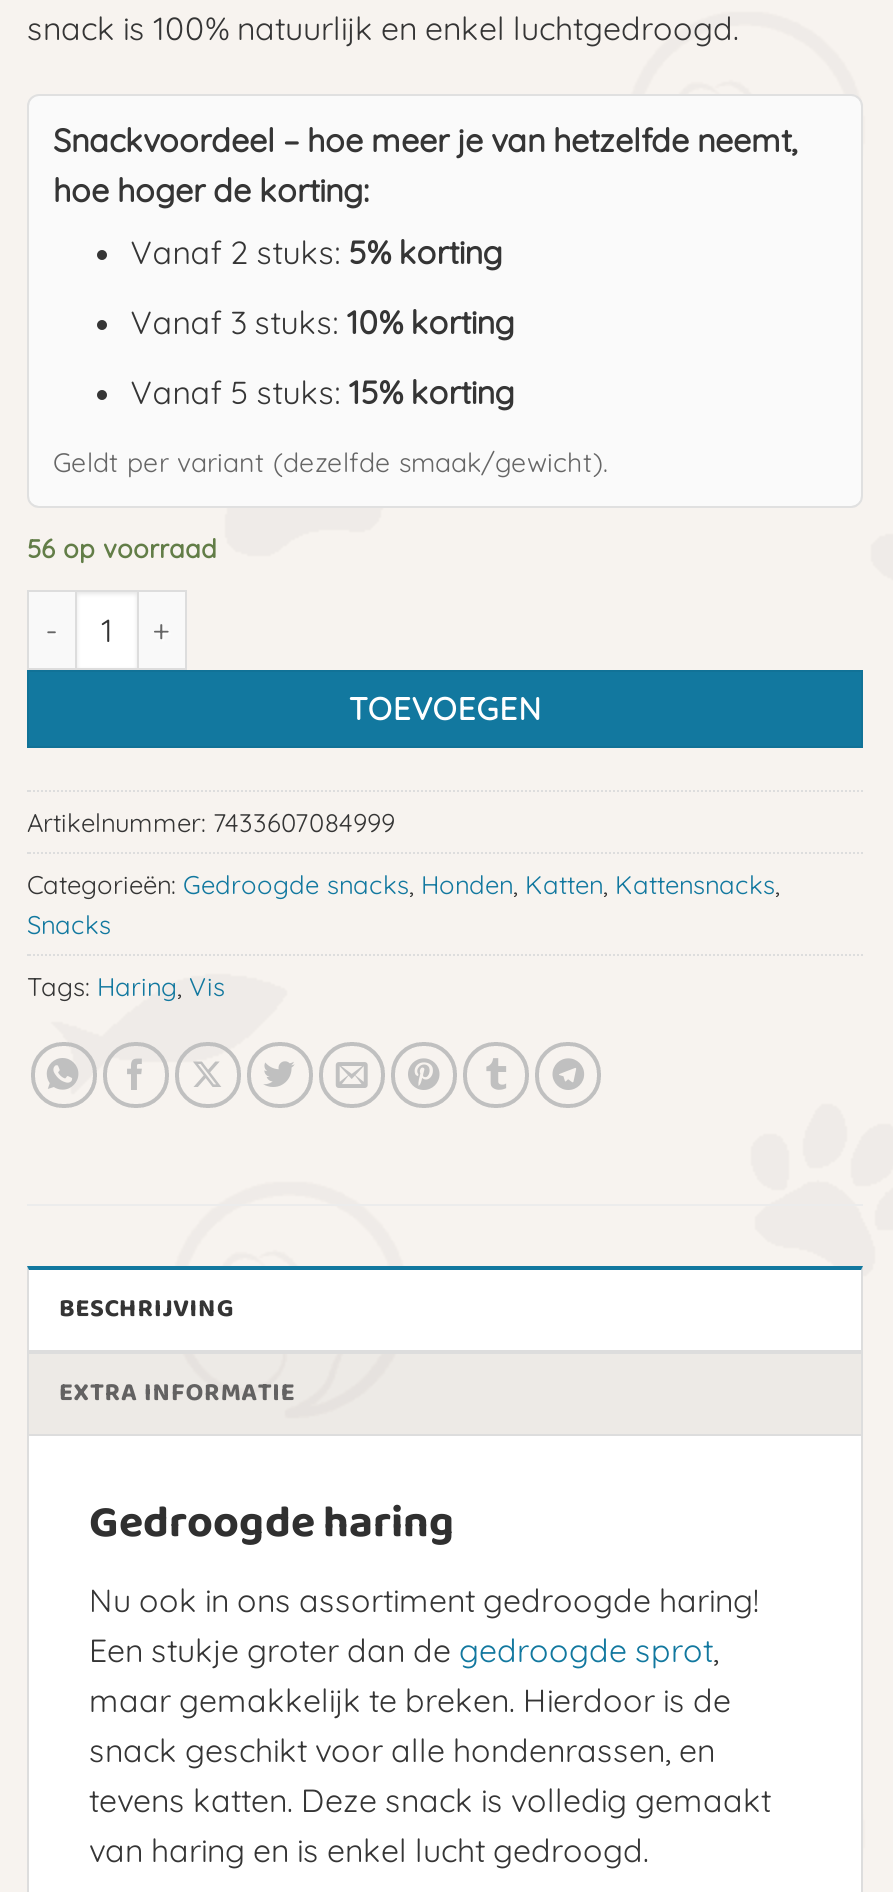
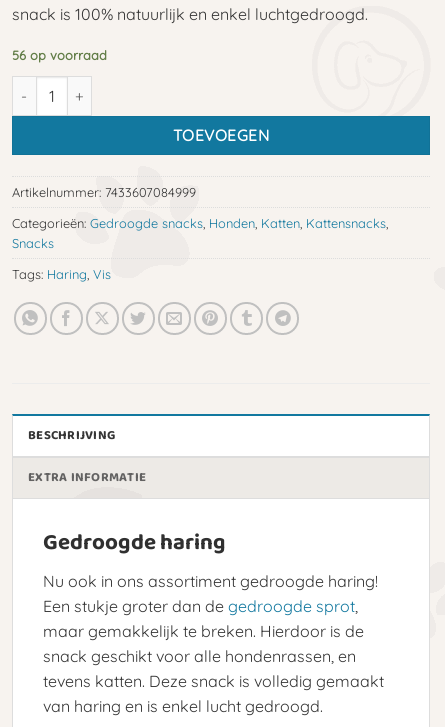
[53,121,797,479] Snackvoordeel – hoe meer je van hetzelfde neemt, | hoe hoger de korting: | Vanaf 2 stuks: 5% korting | Vanaf 3 stuks: 10% korting | Vanaf 5 stuks: 15% korting | Geldt per variant (dezelfde smaak/gewicht). -> none

